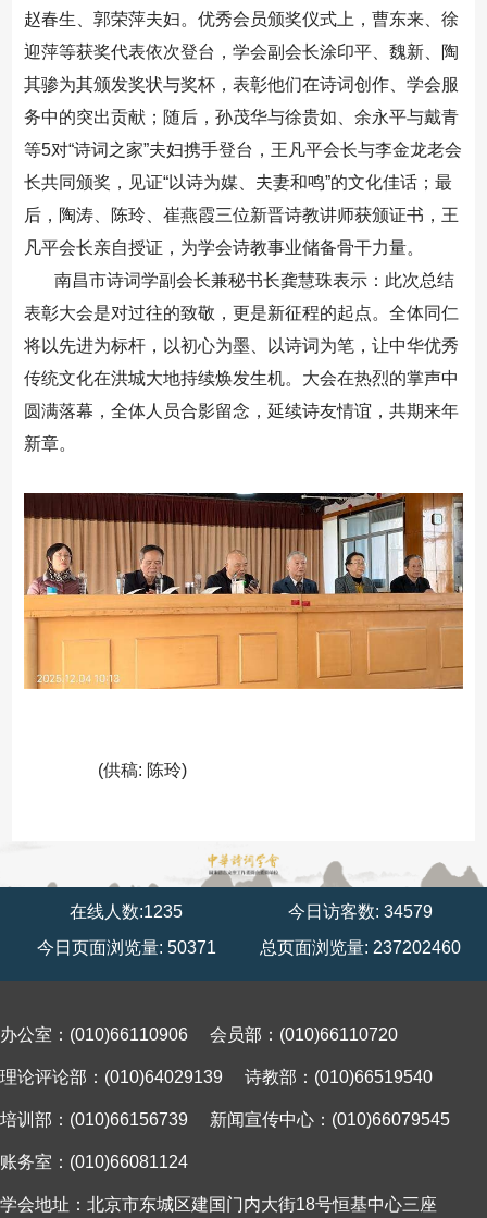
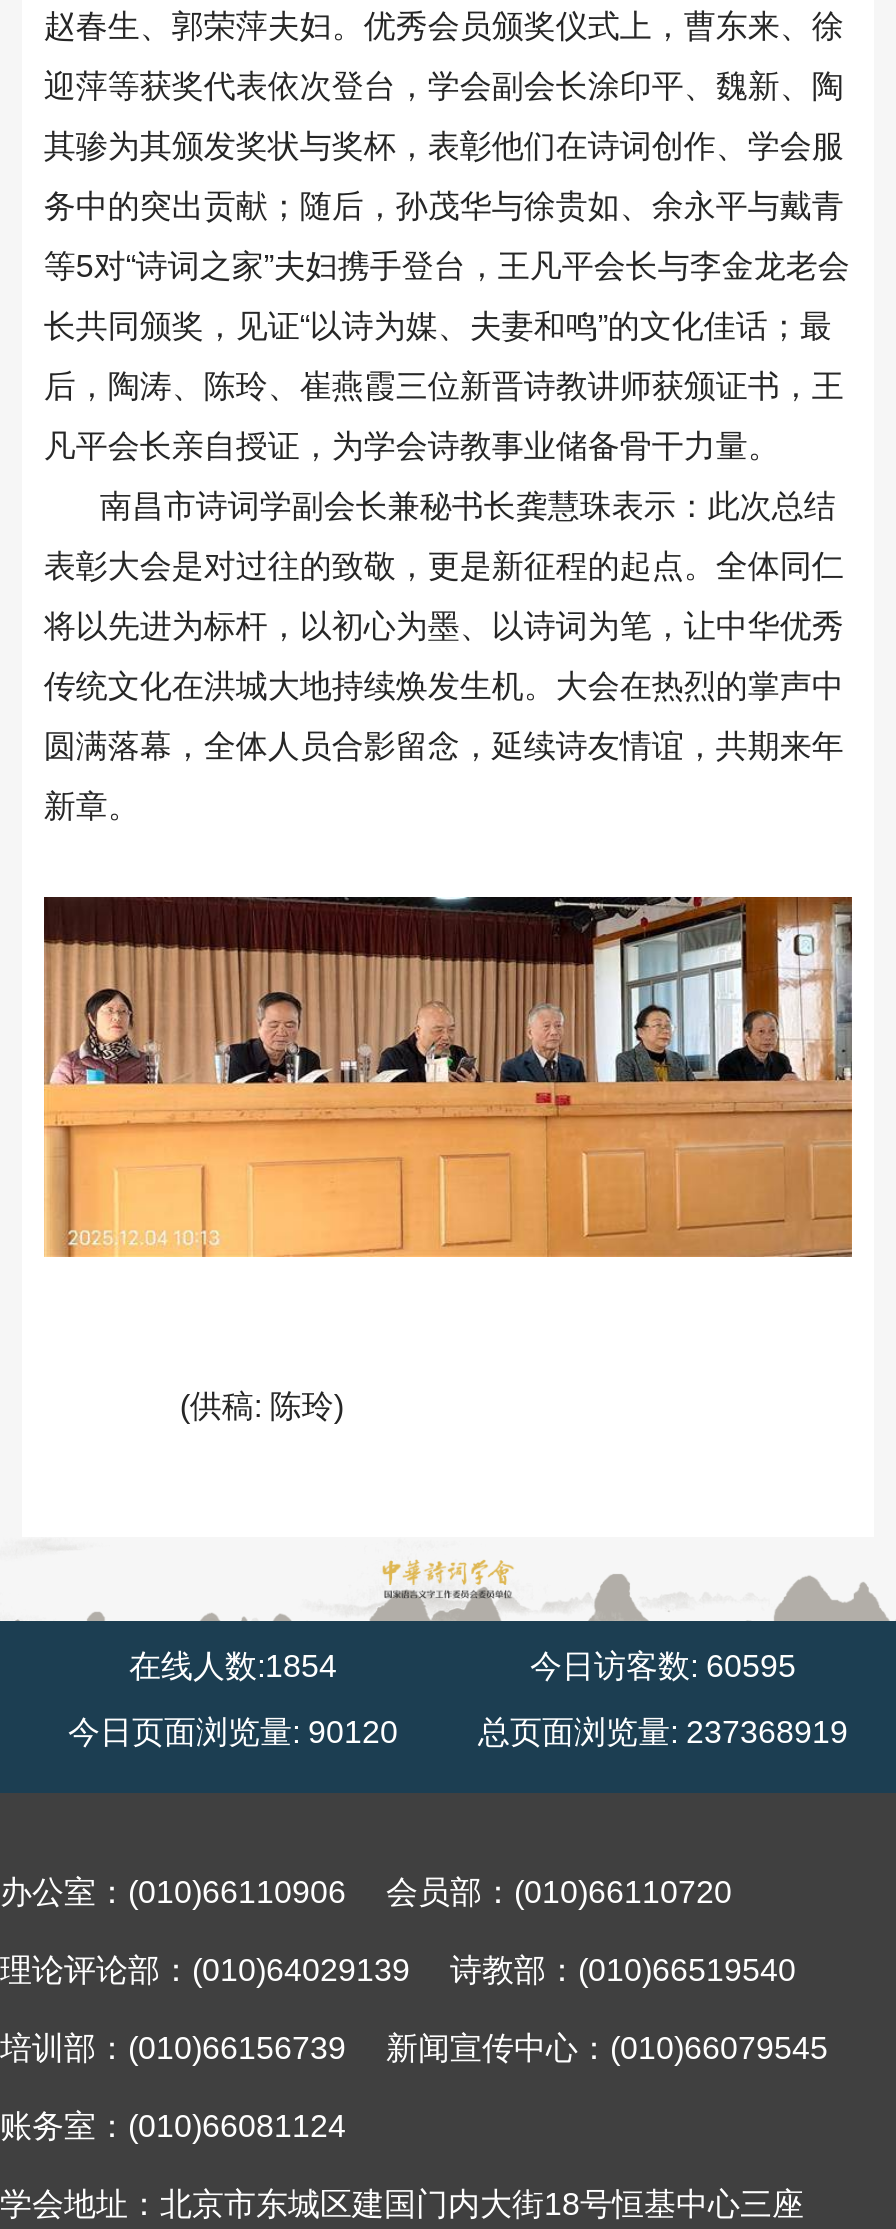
[70,902,183,920] 在线人数:1235 -> [129,1648,337,1682] 在线人数:1854
[288,902,433,920] 今日访客数: 34579 -> [530,1648,796,1682] 今日访客数: 60595
[37,938,216,956] 今日页面浏览量: 50371 -> [68,1714,398,1748] 今日页面浏览量: 90120
[260,938,461,956] 总页面浏览量: 237202460 -> [478,1714,848,1748] 总页面浏览量: 237368919

